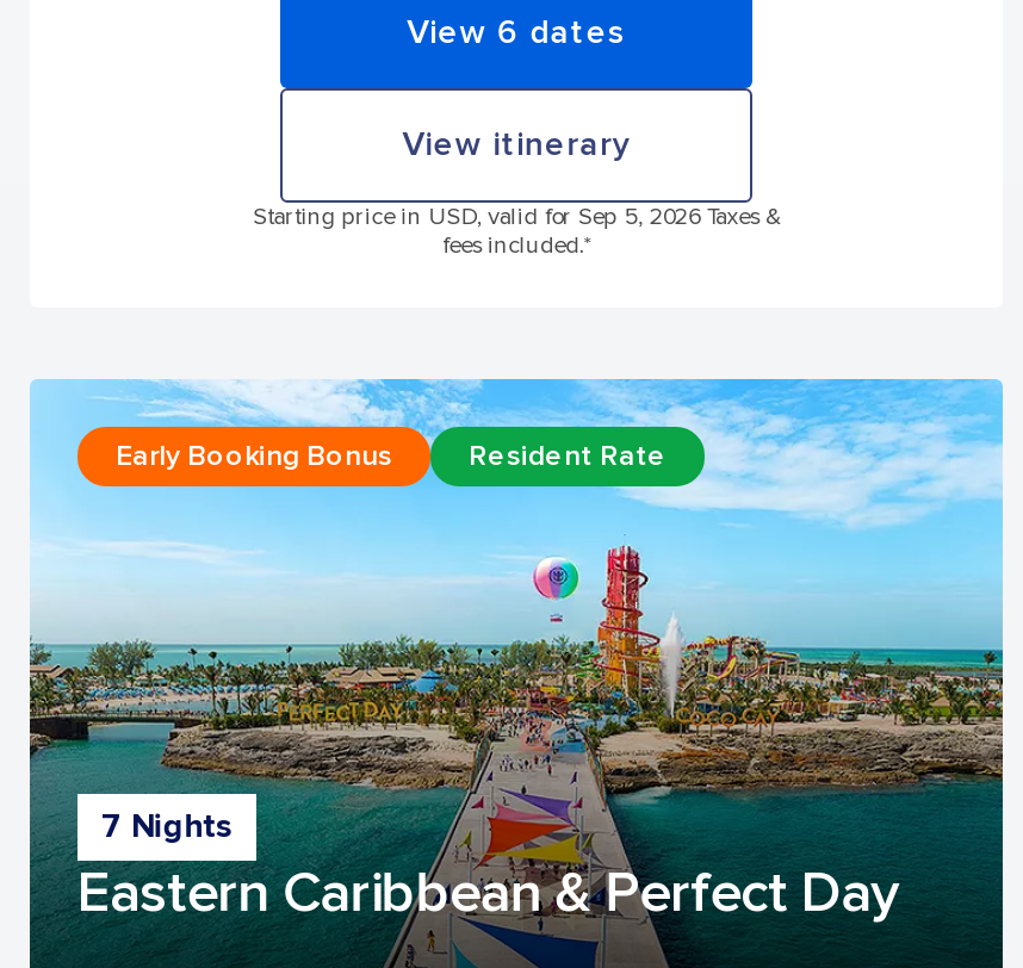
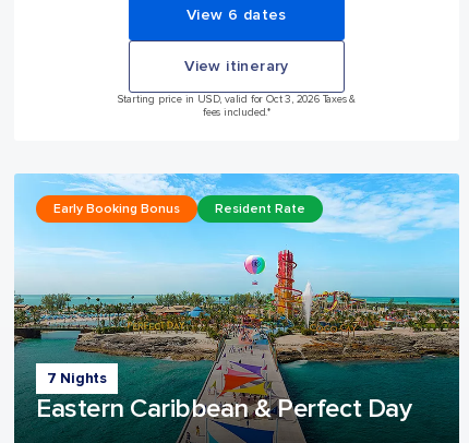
[253,202,779,231] Starting price in USD, valid for Sep 5, 2026 Taxes & -> [117,92,356,106] Starting price in USD, valid for Oct 3, 2026 Taxes &

